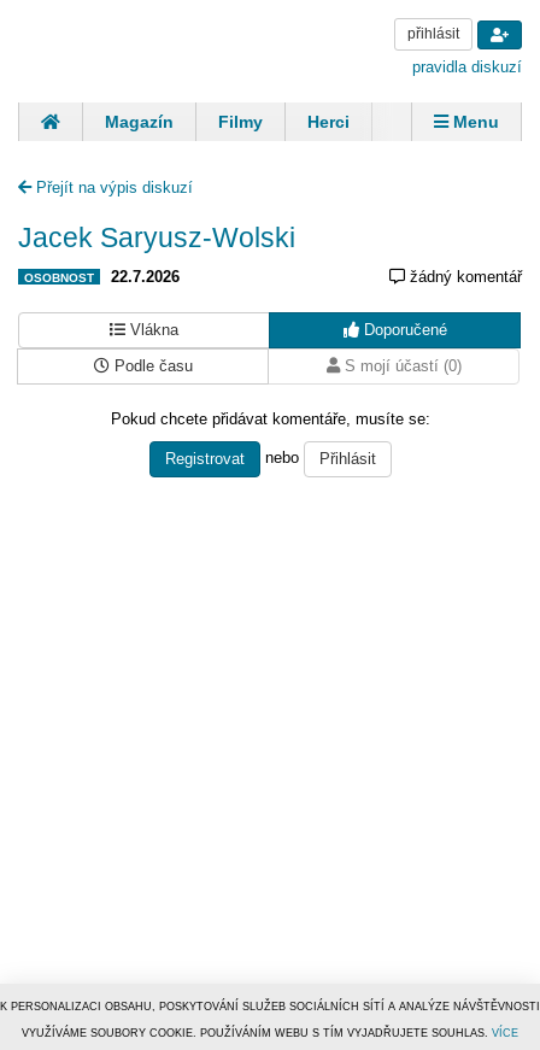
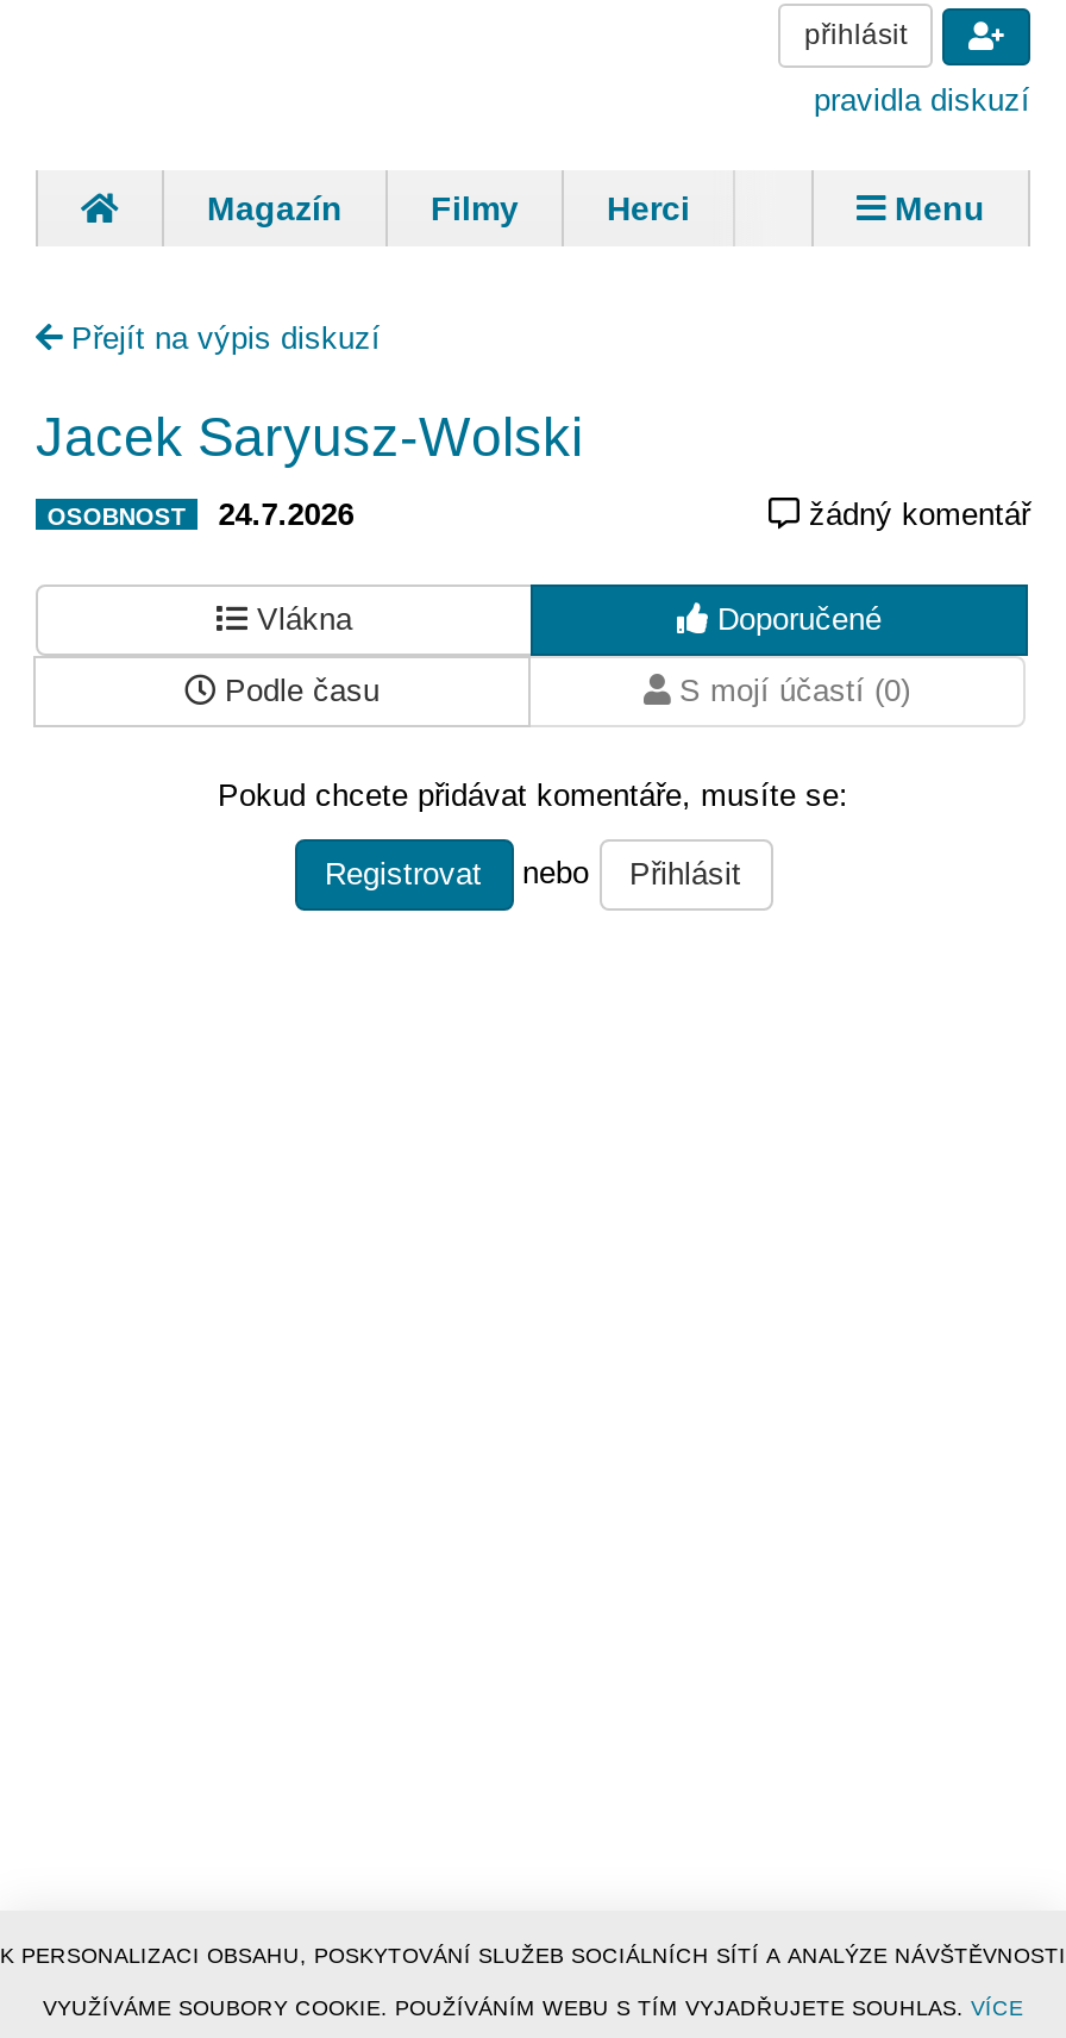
[24,268,179,286] OSOBNOST 22.7.2026 -> [47,496,354,532] OSOBNOST 24.7.2026

